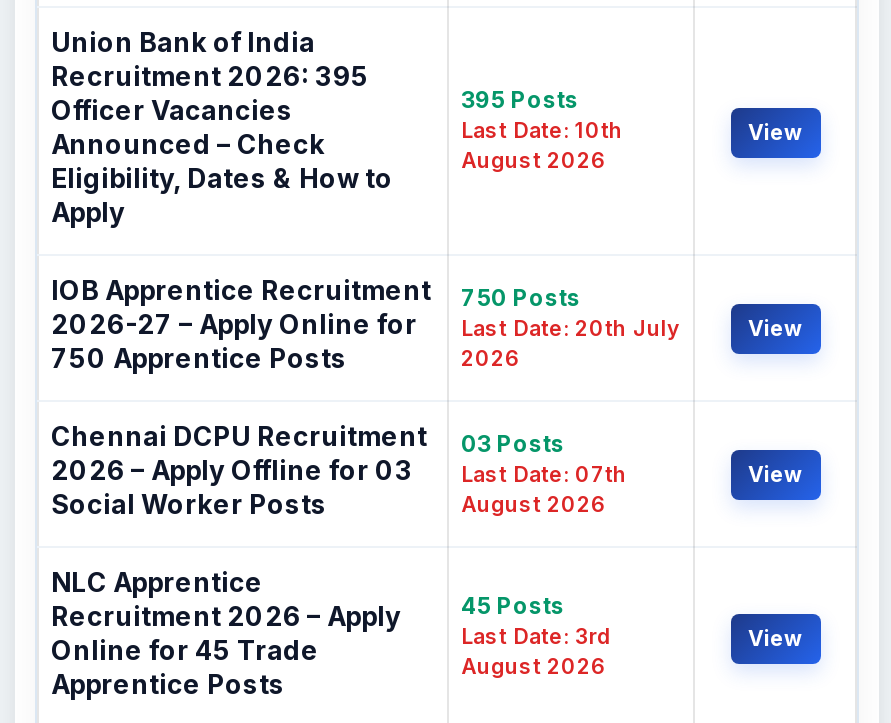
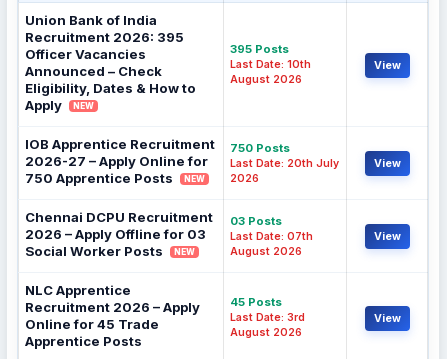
none -> [73,101,94,111] NEW
none -> [184,174,205,184] NEW
none -> [174,247,195,257] NEW

